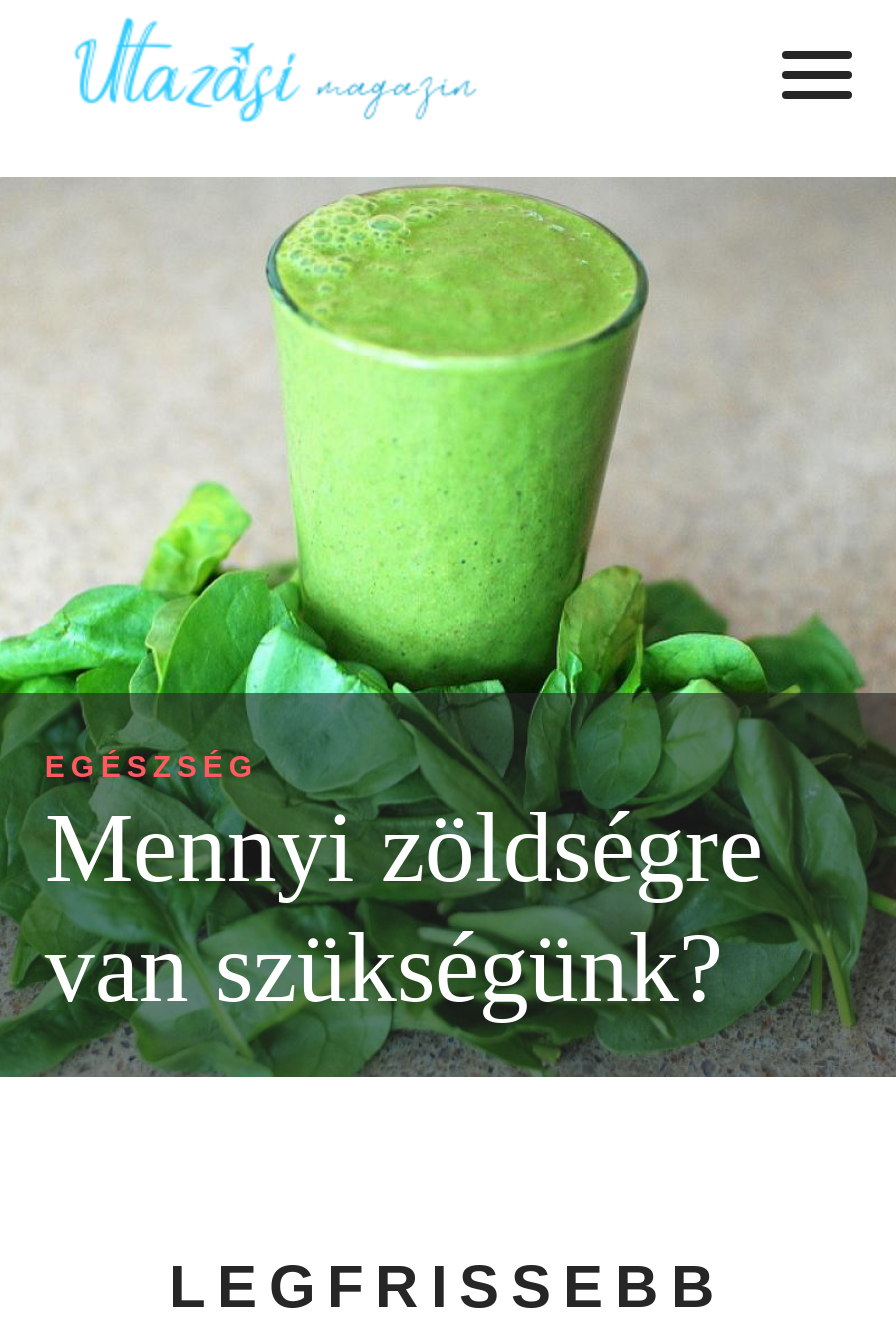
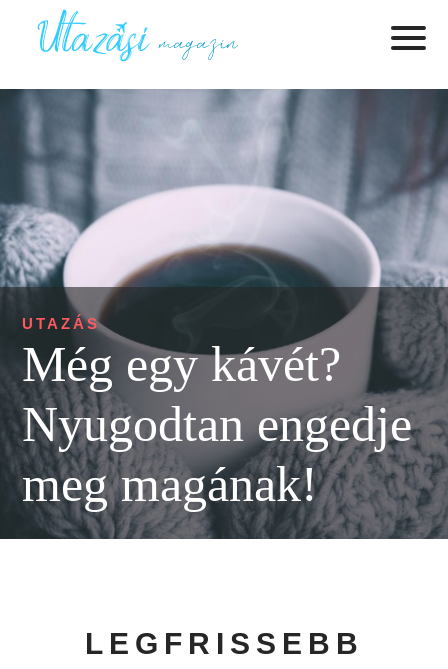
[6,177,890,1077] [image] | EGÉSZSÉG | Mennyi zöldségre | van szükségünk? -> [3,89,445,539] [image] | UTAZÁS | Még egy kávét? | Nyugodtan engedje | meg magának!

